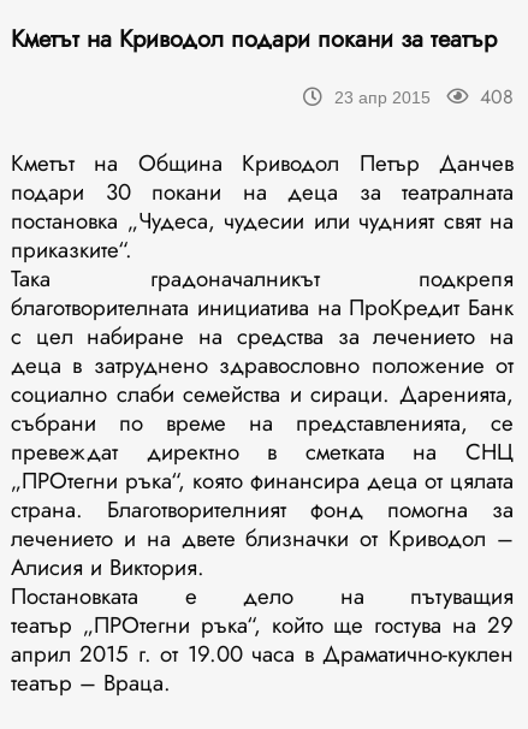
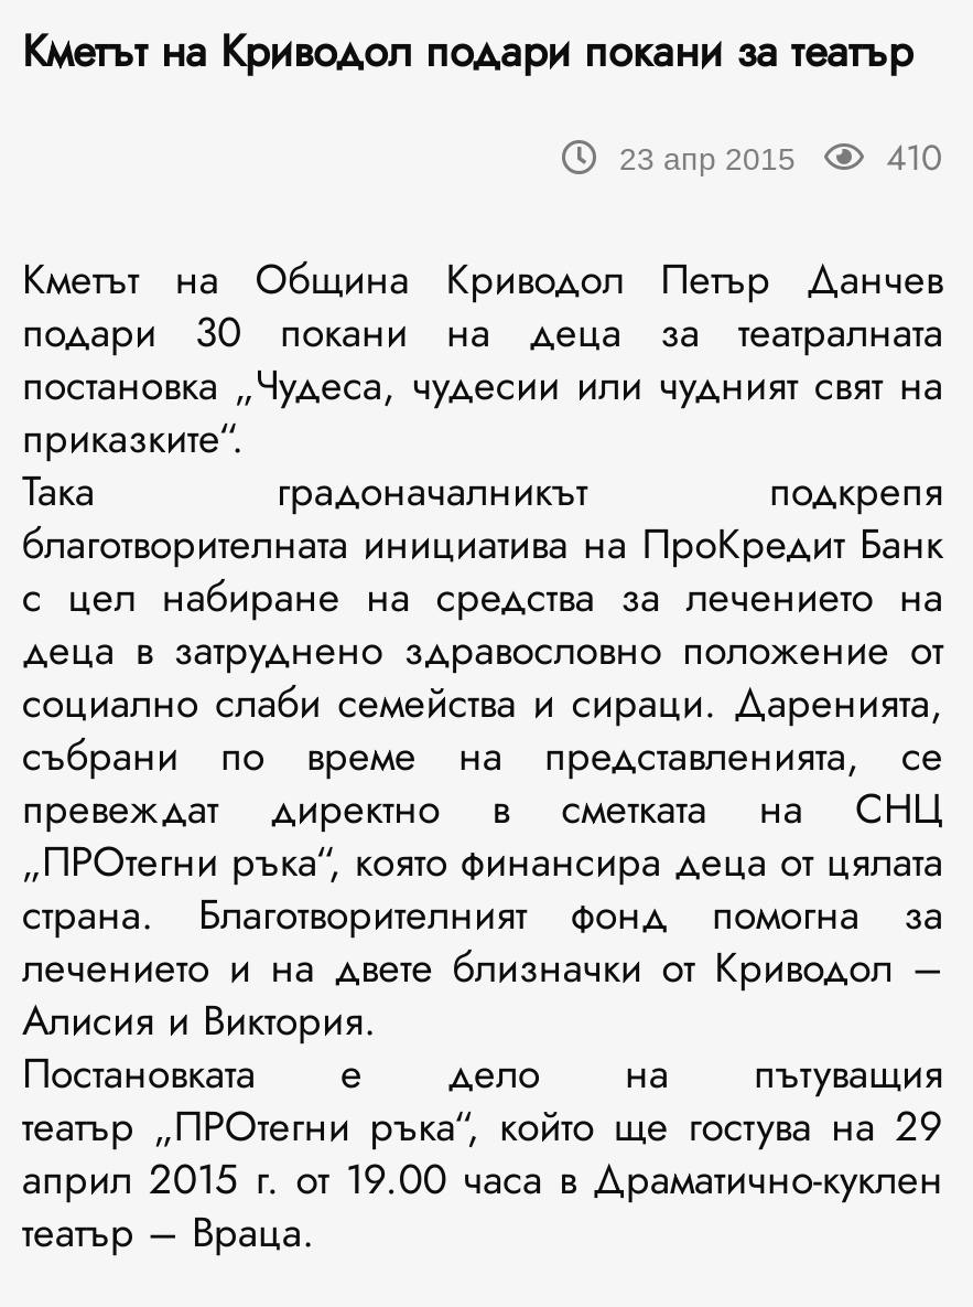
[480,84,514,111] 408 -> [886,133,943,184] 410

